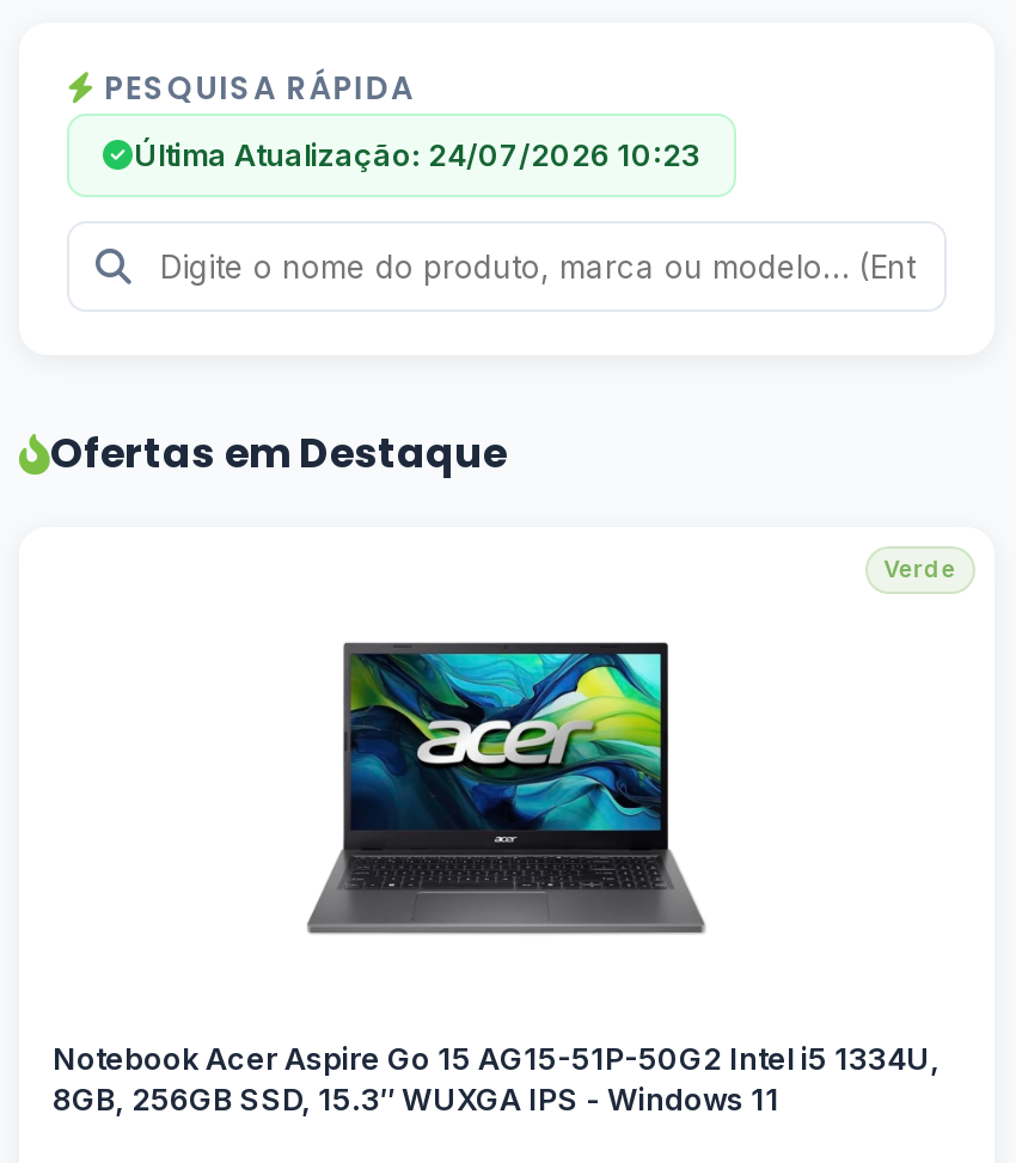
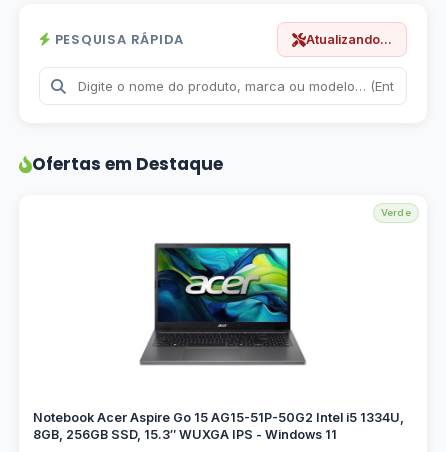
[134,137,700,173] Última Atualização: 24/07/2026 10:23 -> [306,32,392,47] Atualizando...

